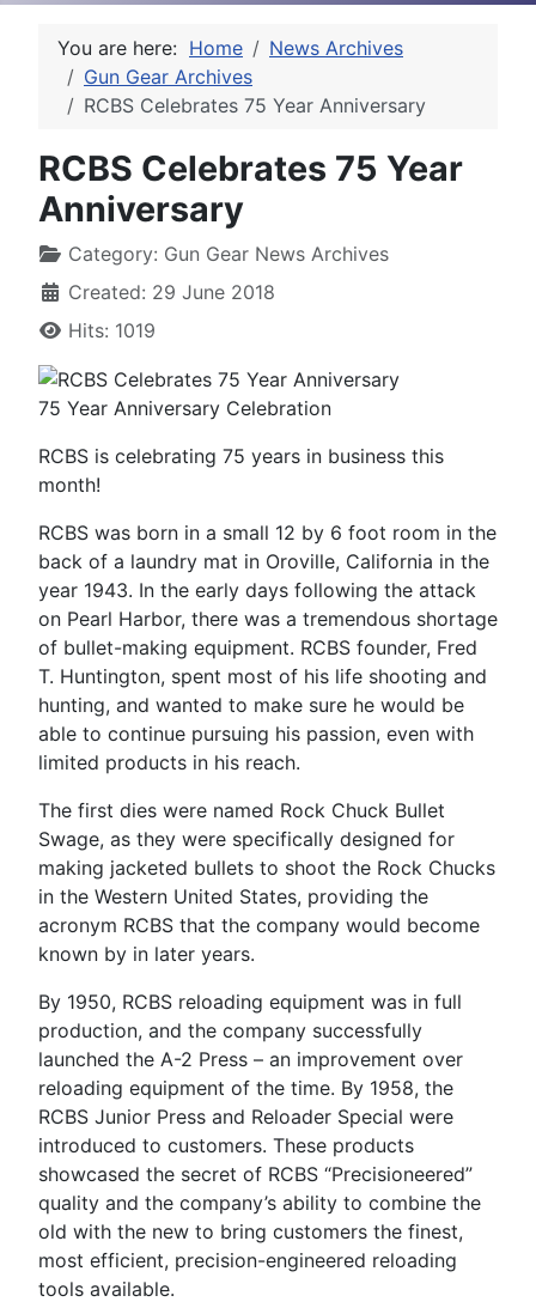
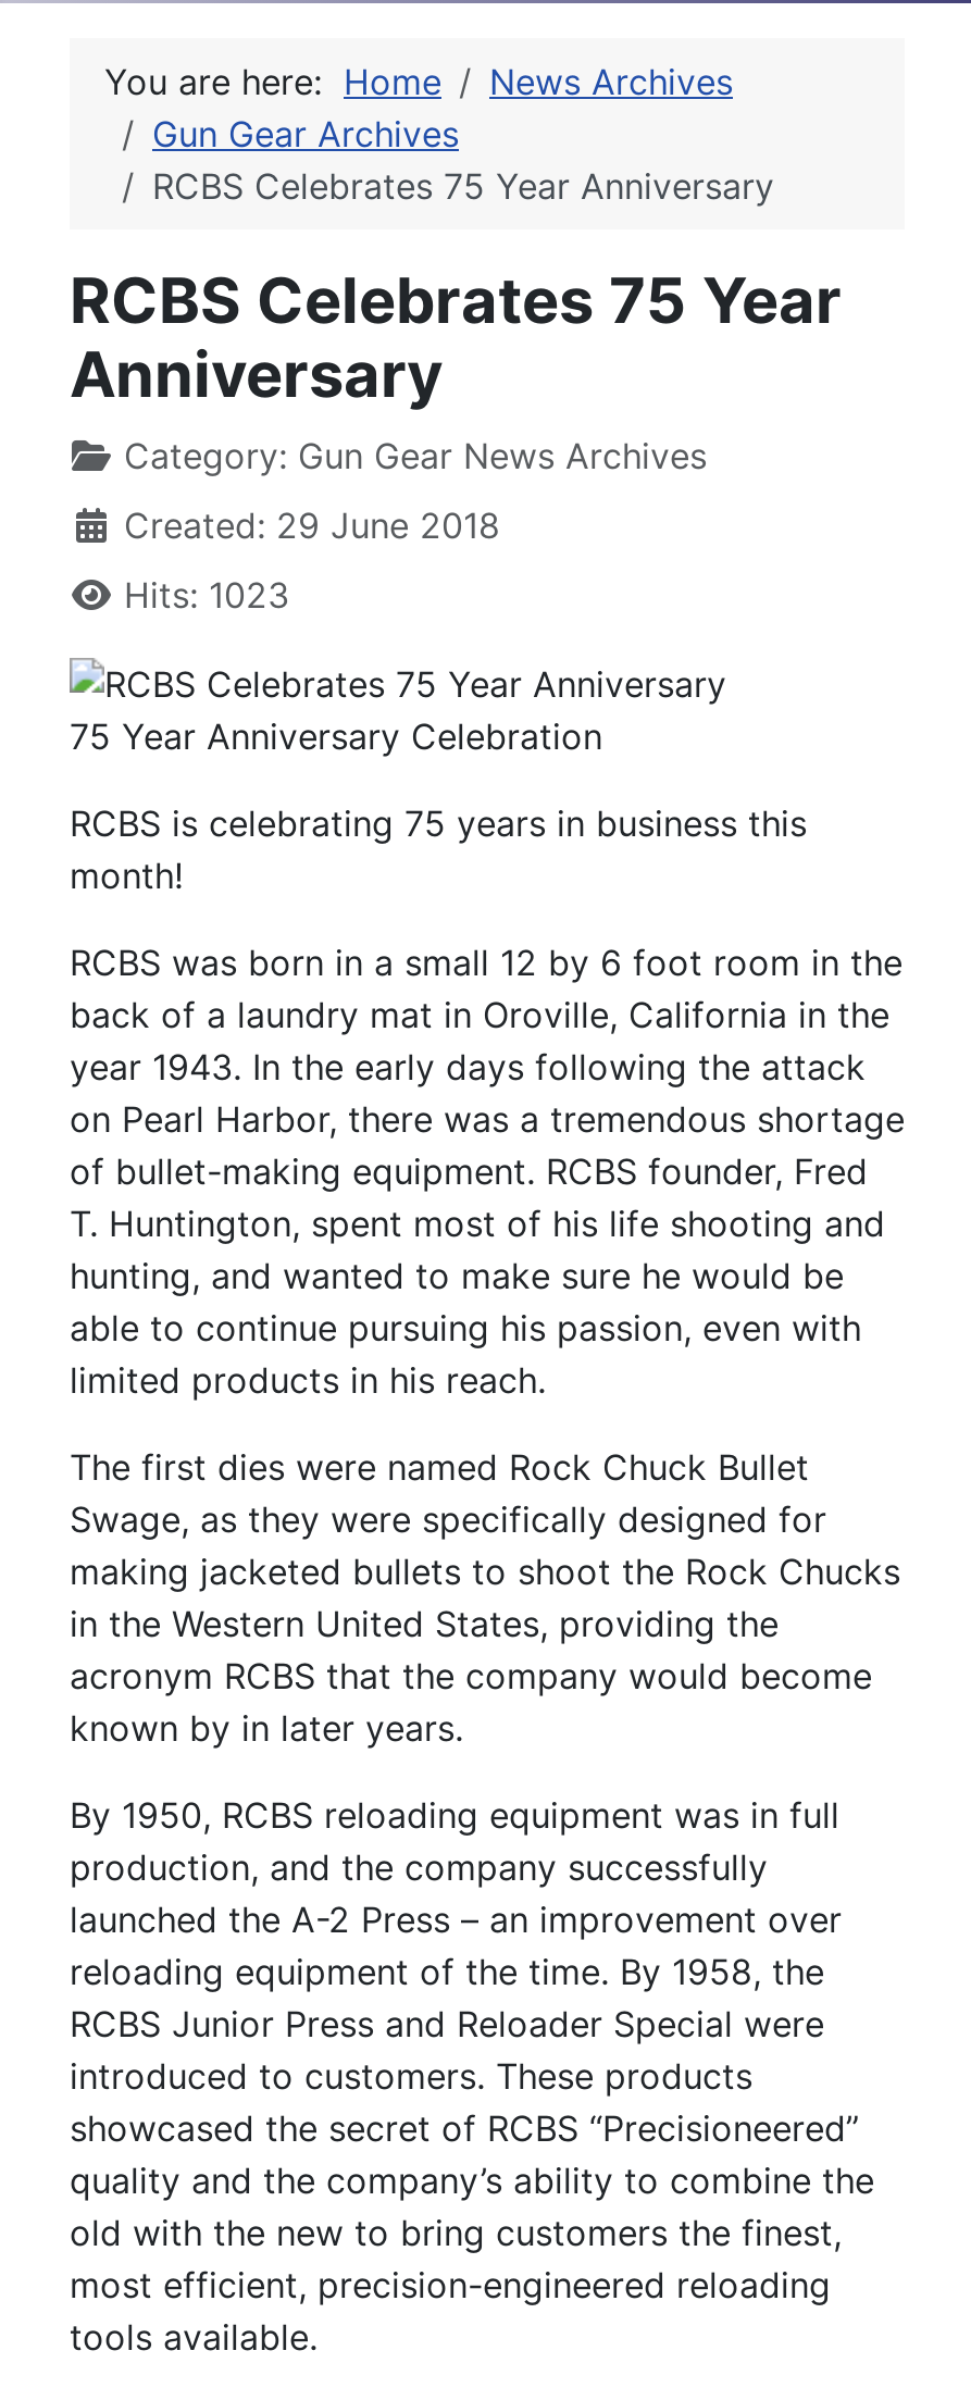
[68,318,156,342] Hits: 1019 -> [124,572,289,616] Hits: 1023

